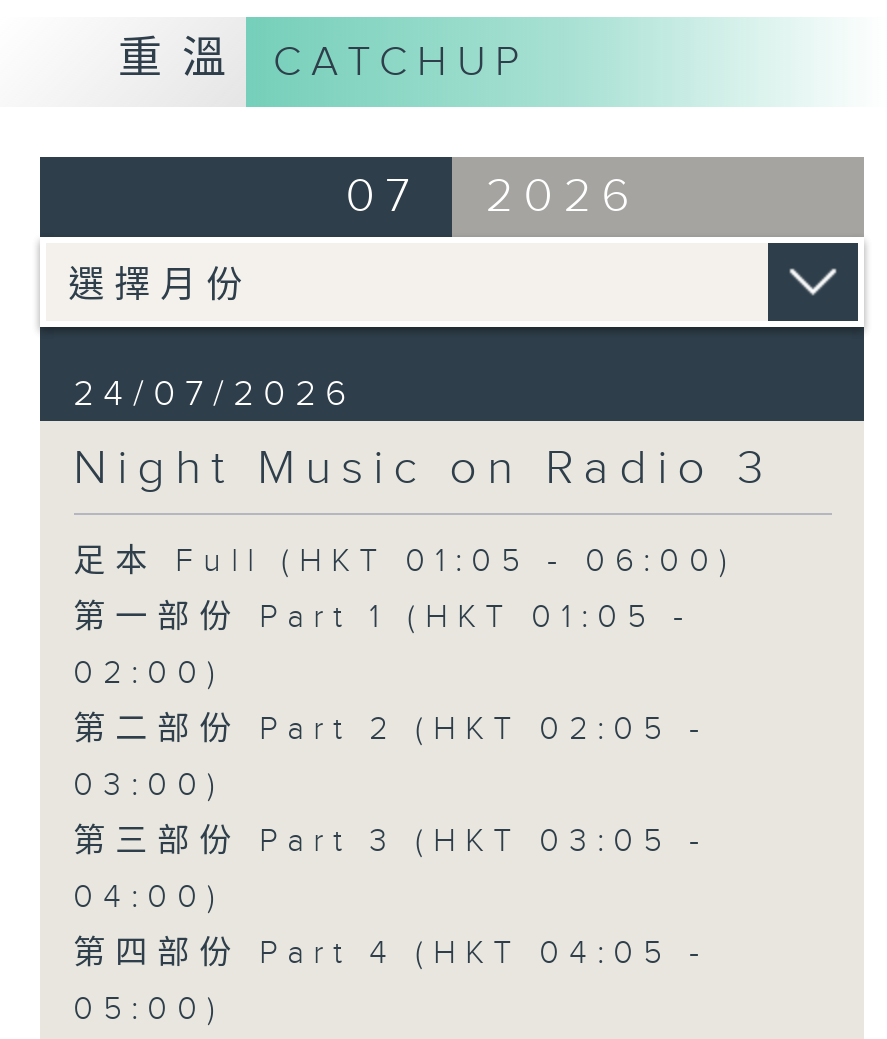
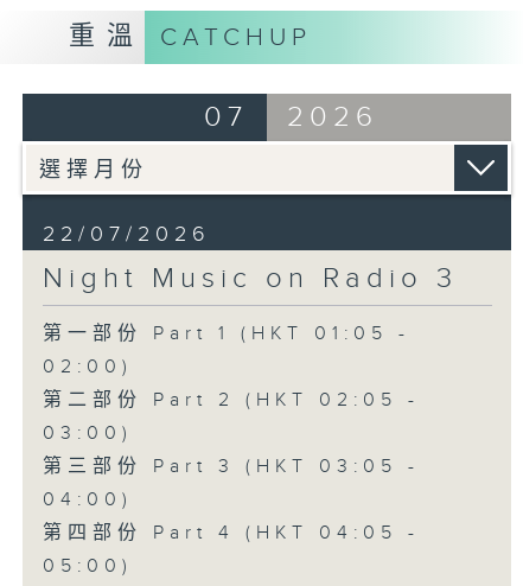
[73,372,357,414] 24/07/2026 -> [42,221,211,246] 22/07/2026
[73,543,737,581] 足本 Full (HKT 01:05 - 06:00) -> none

